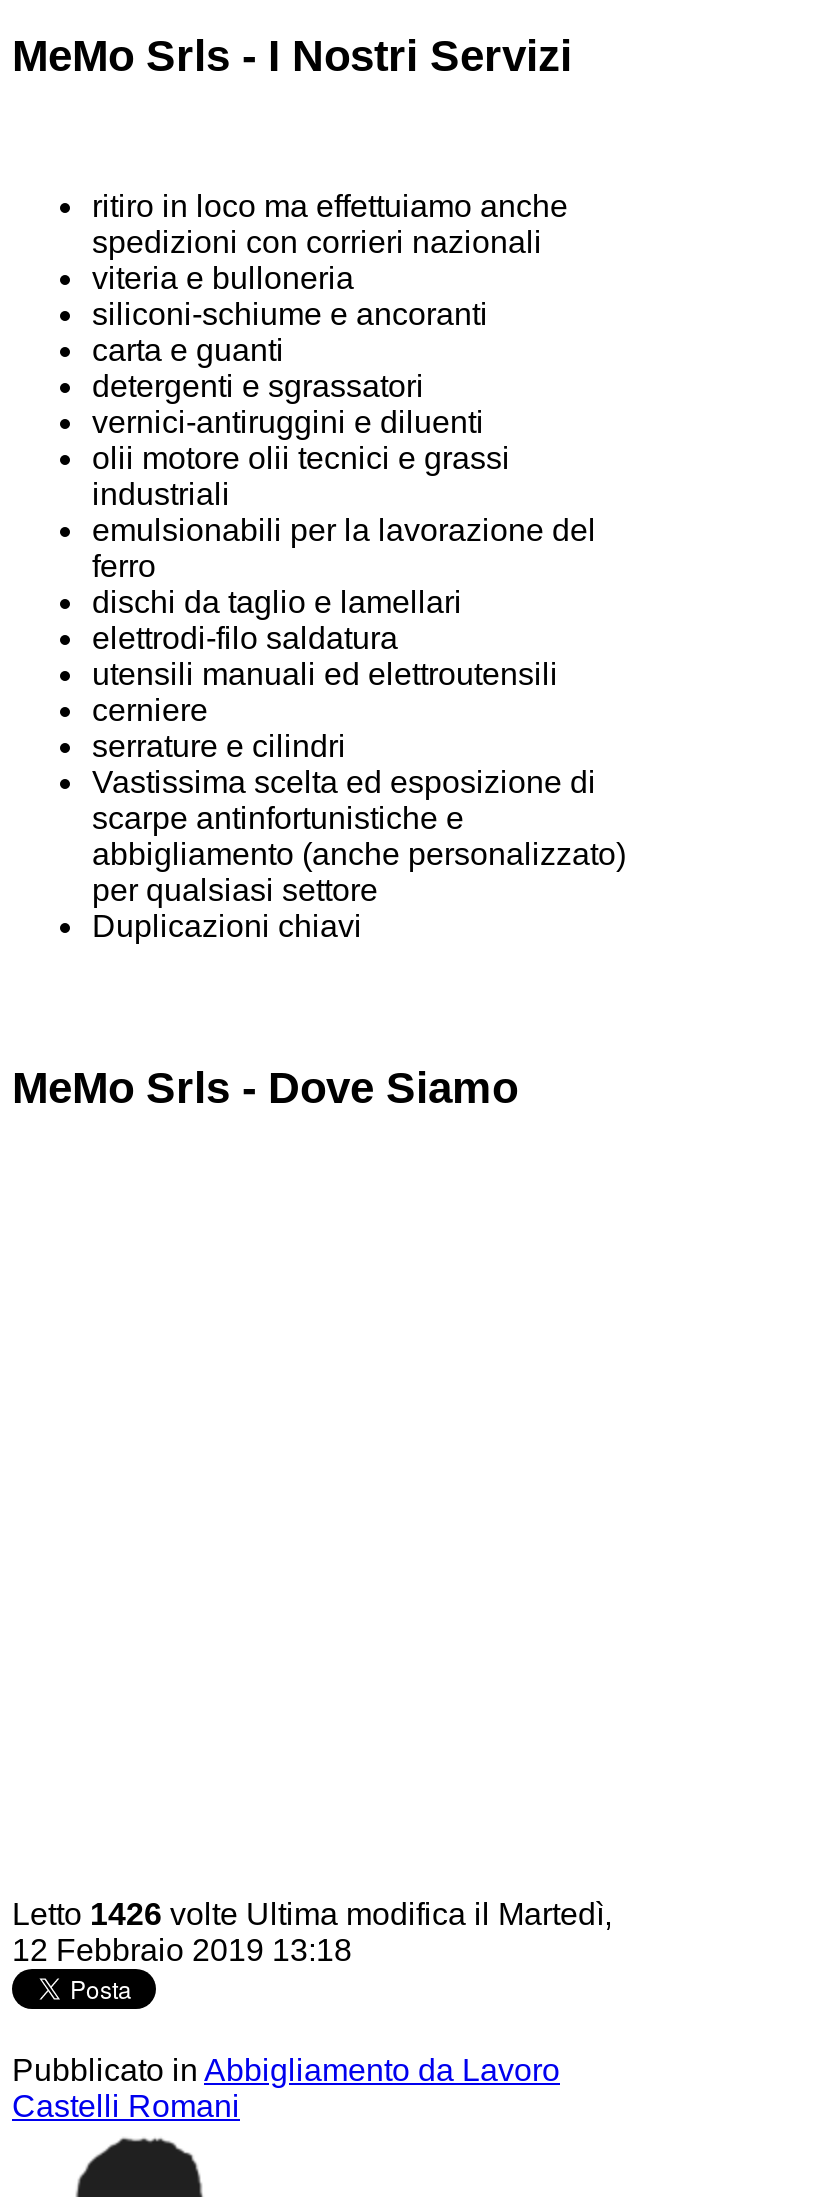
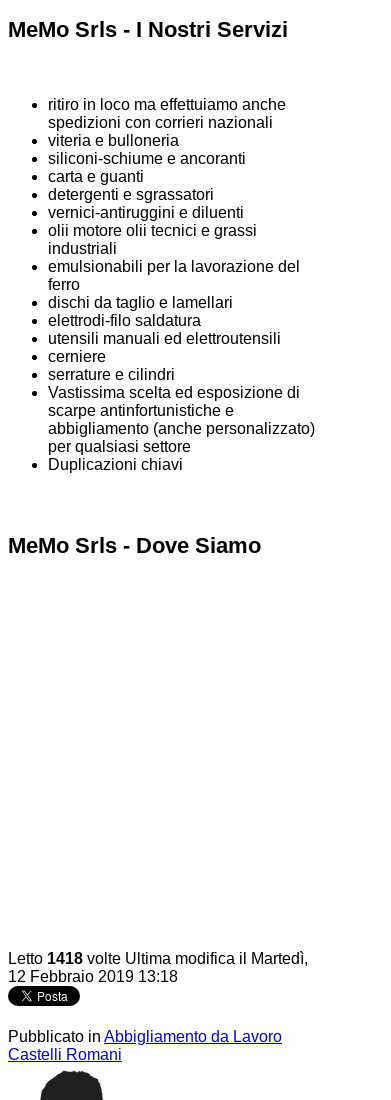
[12,1897,612,1931] Letto 1426 volte Ultima modifica il Martedì, -> [8,950,308,967] Letto 1418 volte Ultima modifica il Martedì,

